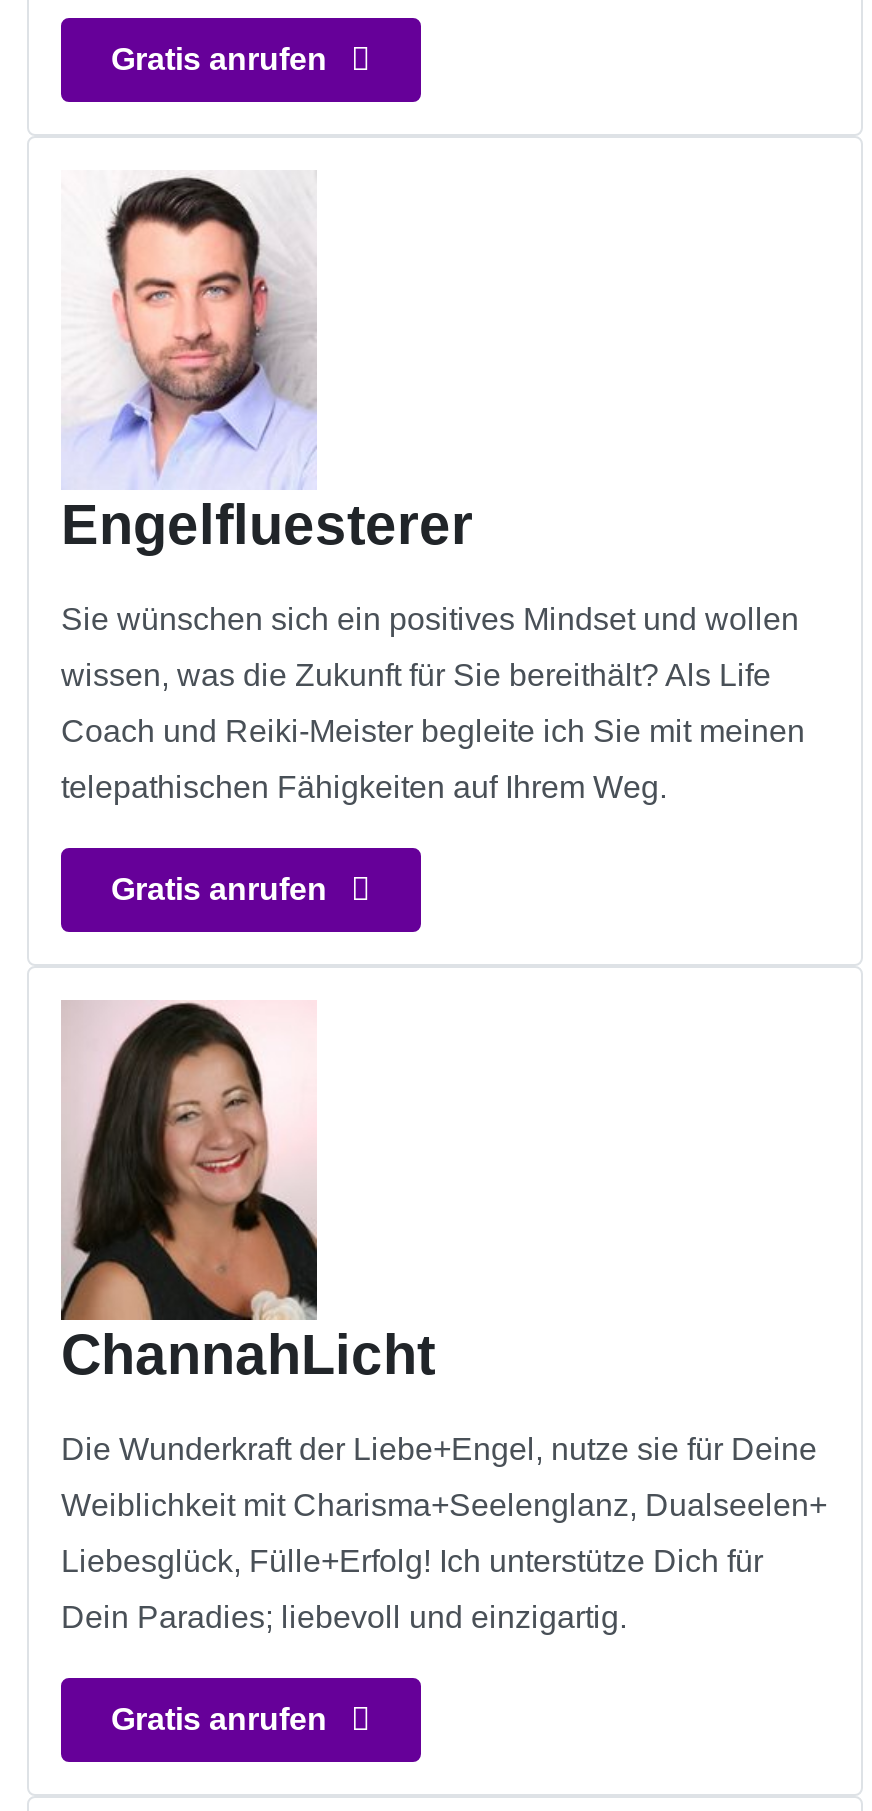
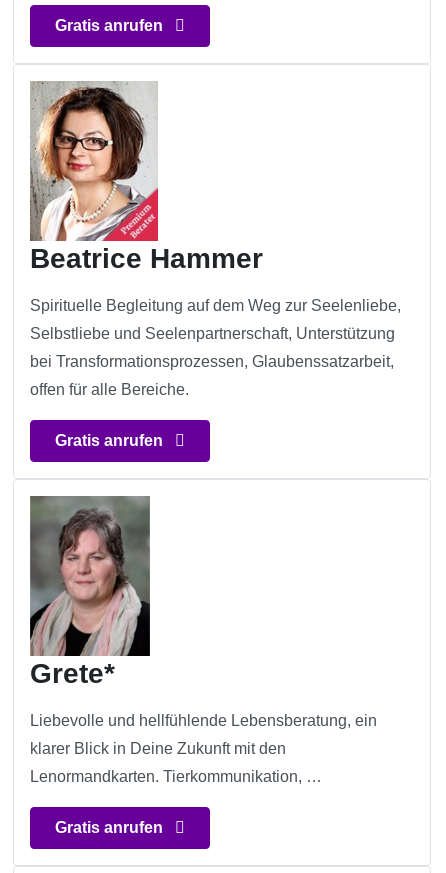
[61,172,473,557] [image] | Engelfluesterer -> [29,81,263,274] [image] | Beatrice Hammer
[61,603,799,637] Sie wünschen sich ein positives Mindset und wollen -> [30,297,401,314] Spirituelle Begleitung auf dem Weg zur Seelenliebe,
[61,659,771,693] wissen, was die Zukunft für Sie bereithält? Als Life -> [30,325,395,342] Selbstliebe und Seelenpartnerschaft, Unterstützung
[61,715,805,749] Coach und Reiki-Meister begleite ich Sie mit meinen -> [30,353,394,370] bei Transformationsprozessen, Glaubenssatzarbeit,
[61,771,667,805] telepathischen Fähigkeiten auf Ihrem Weg. -> [30,381,189,398] offen für alle Bereiche.
[61,1002,827,1635] [image] | ChannahLicht | Die Wunderkraft der Liebe+Engel, nutze sie für Deine | Weiblichkeit mit Charisma+Seelenglanz, Dualseelen+ | Liebesglück, Fülle+Erfolg! Ich unterstütze Dich für | Dein Paradies; liebevoll und einzigartig. -> [30,495,377,785] [image] | Grete* | Liebevolle und hellfühlende Lebensberatung, ein | klarer Blick in Deine Zukunft mit den | Lenormandkarten. Tierkommunikation, …

